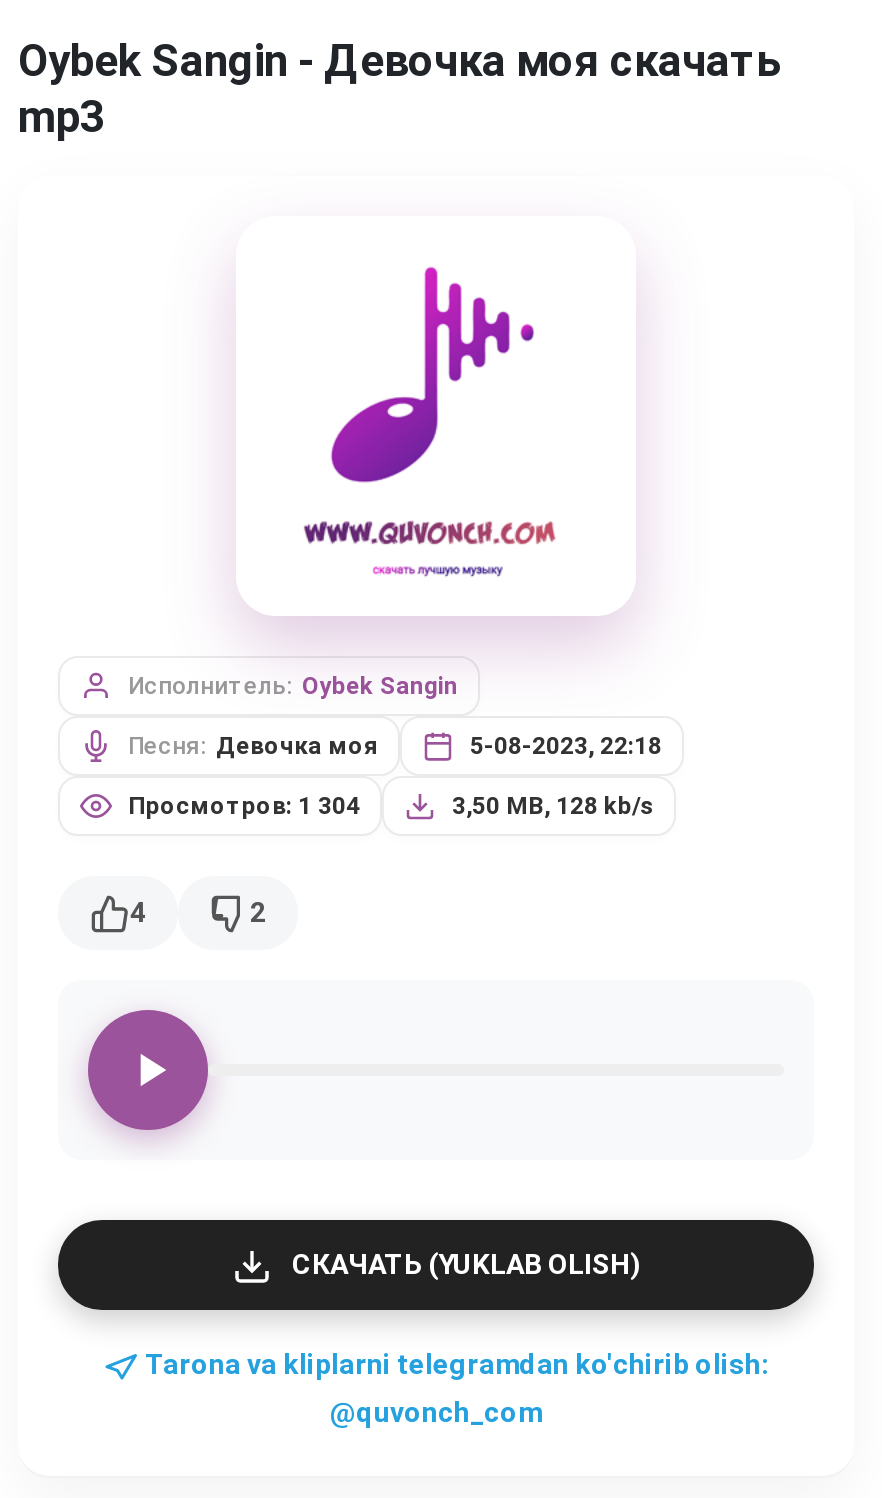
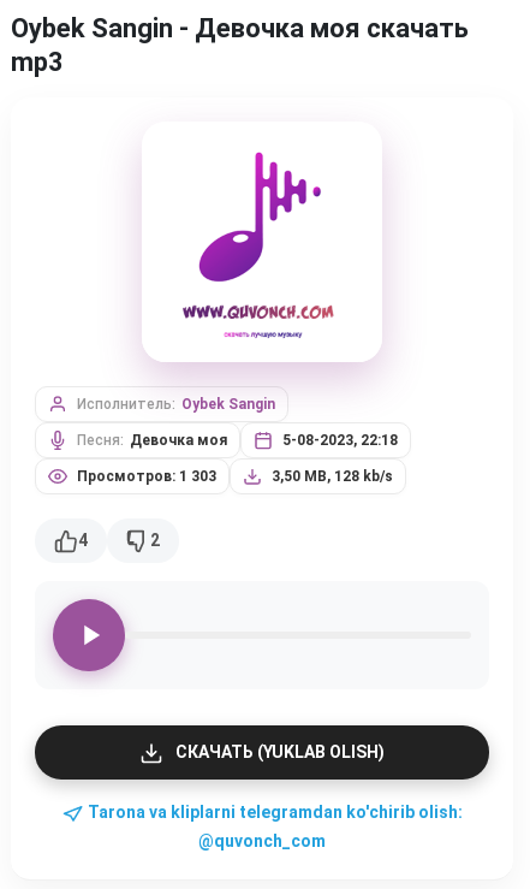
[128,792,360,820] Просмотров: 1 304 -> [77,468,216,485] Просмотров: 1 303

